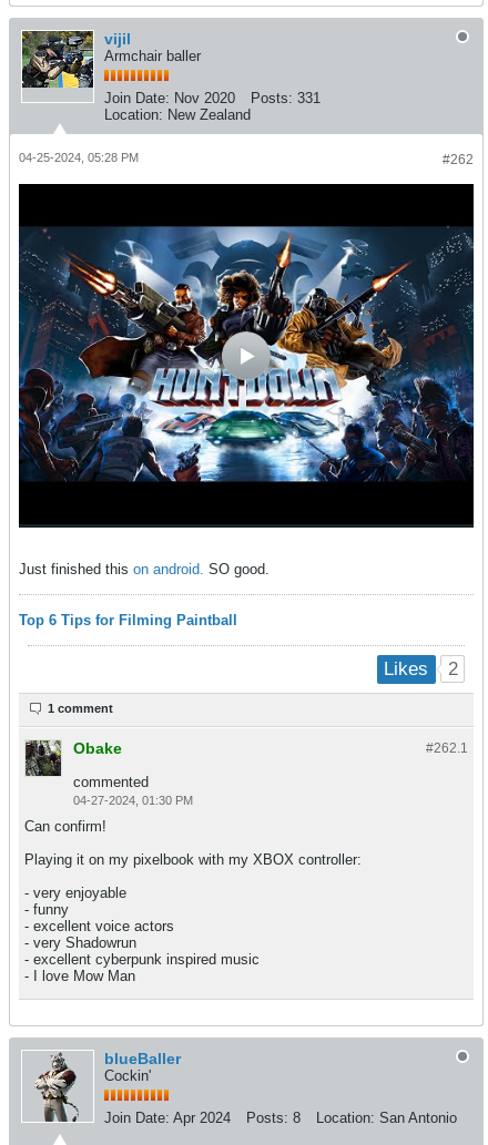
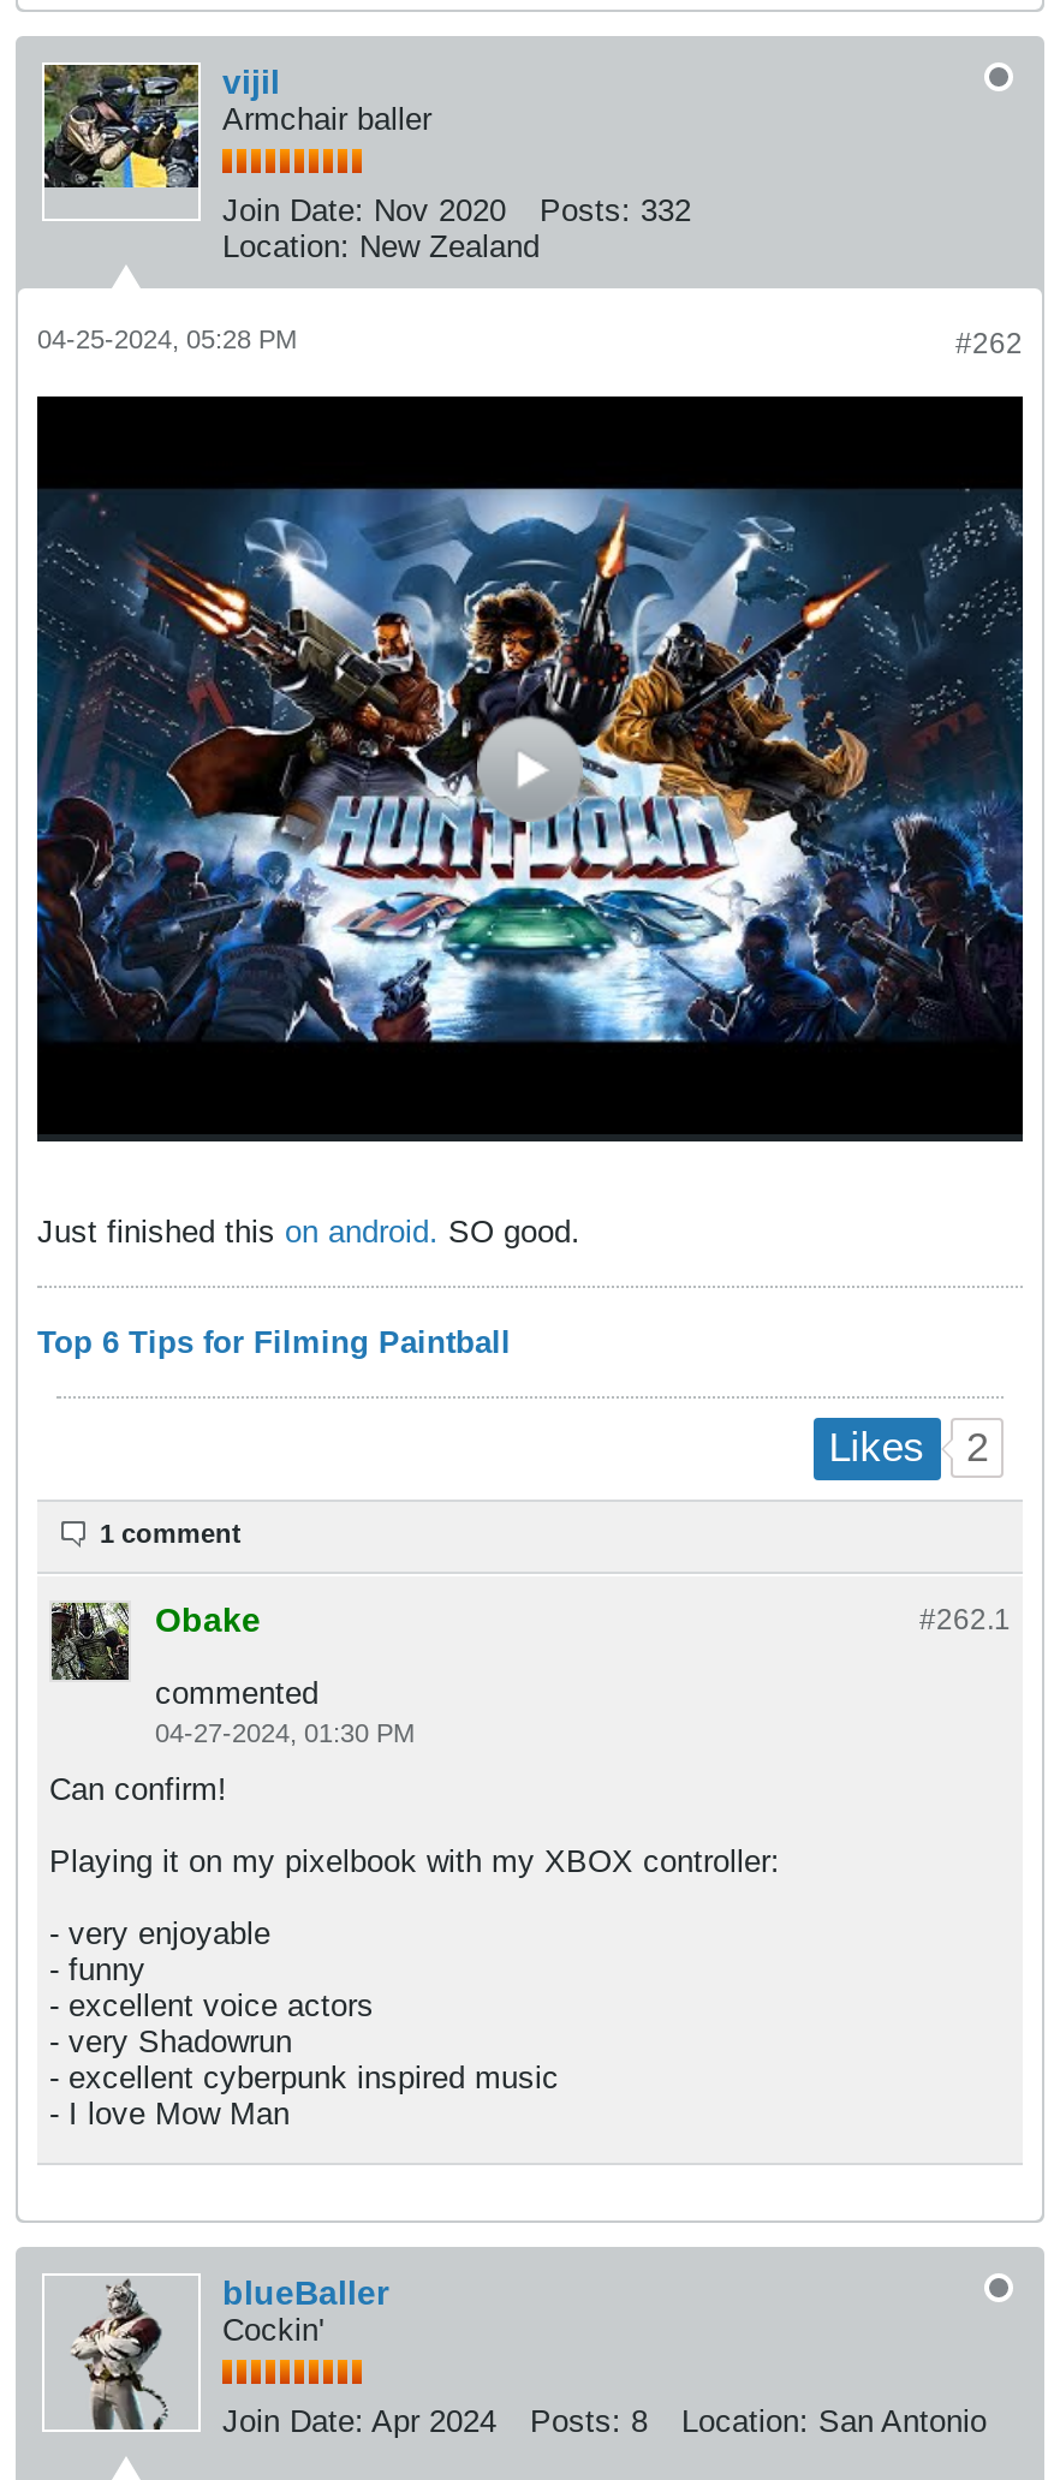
[104,89,321,106] Join Date: Nov 2020 Posts: 331 -> [222,192,691,228] Join Date: Nov 2020 Posts: 332

